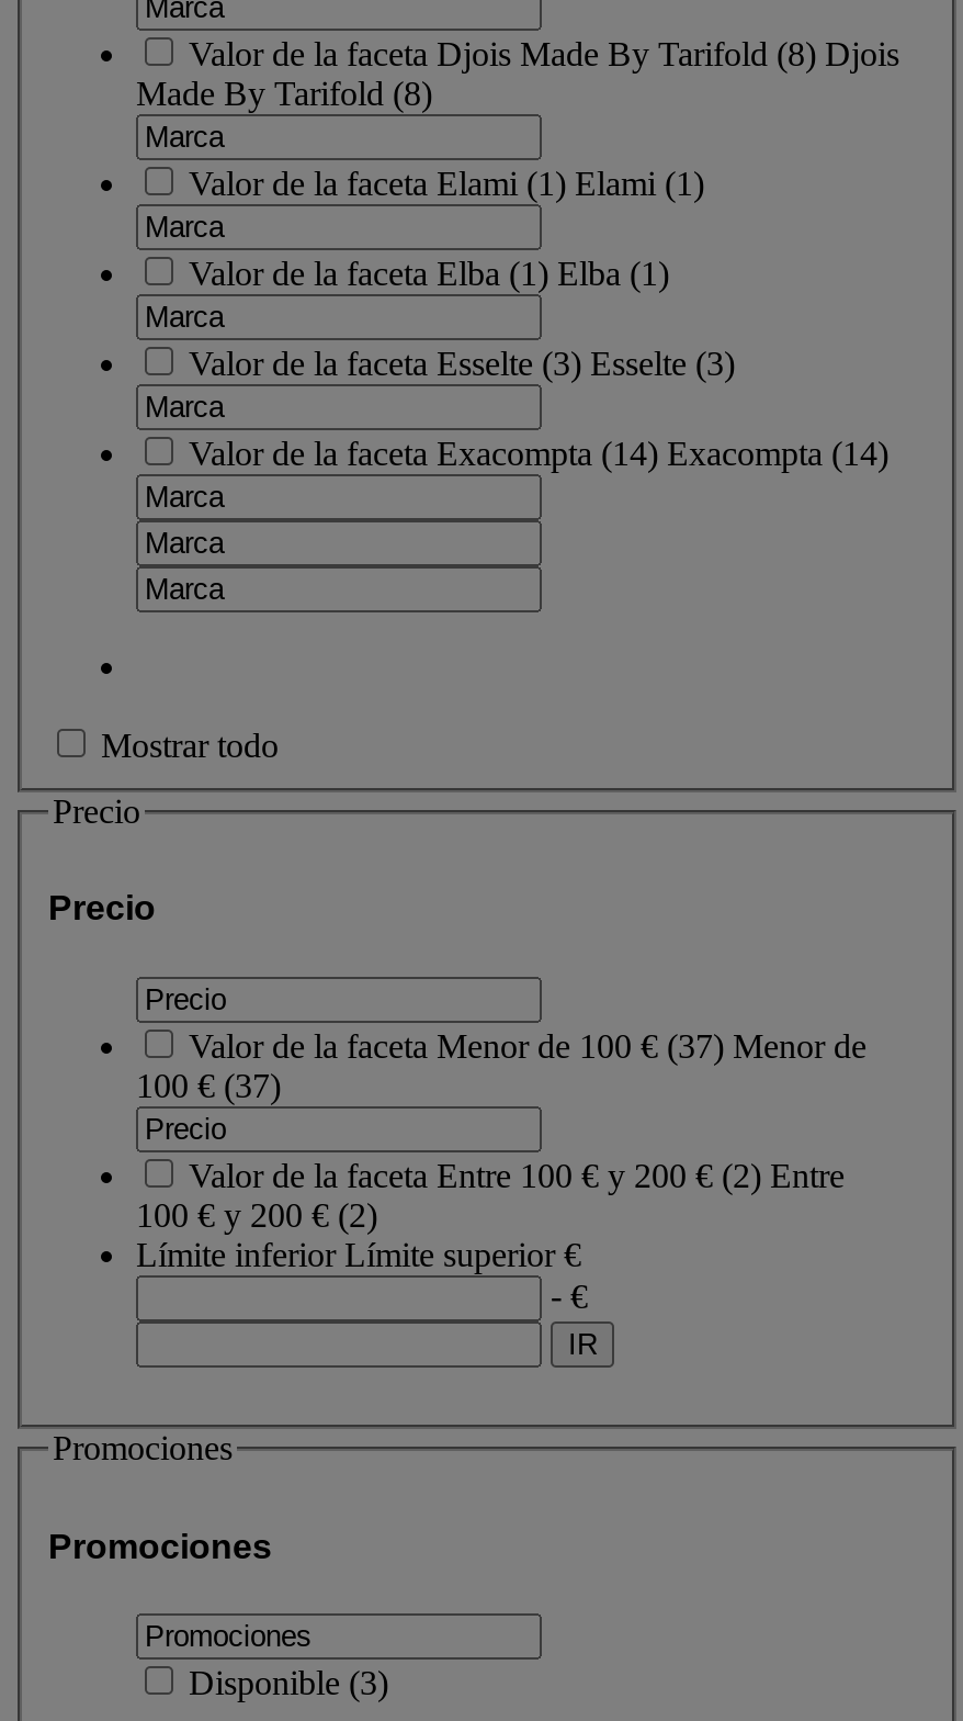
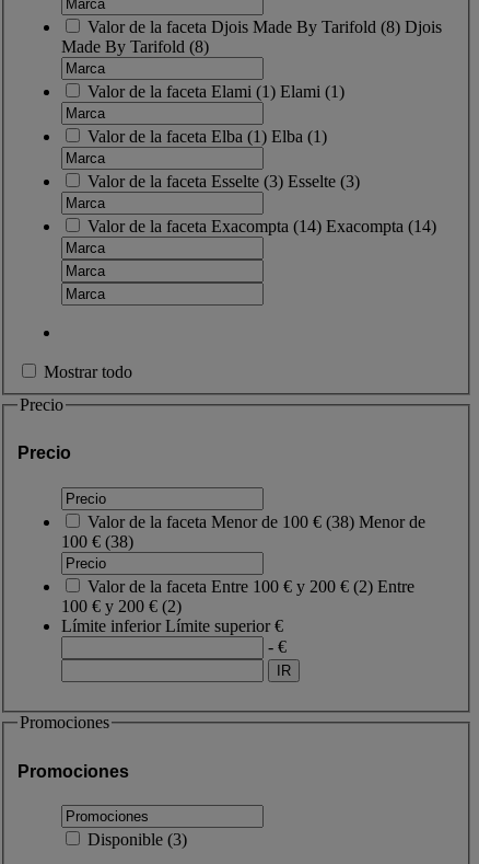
[189,1027,866,1064] Valor de la faceta Menor de 100 €(37) Menor de -> [87,512,425,531] Valor de la faceta Menor de 100 €(38) Menor de
[136,1066,281,1104] 100 €(37) -> [61,532,133,550] 100 €(38)

